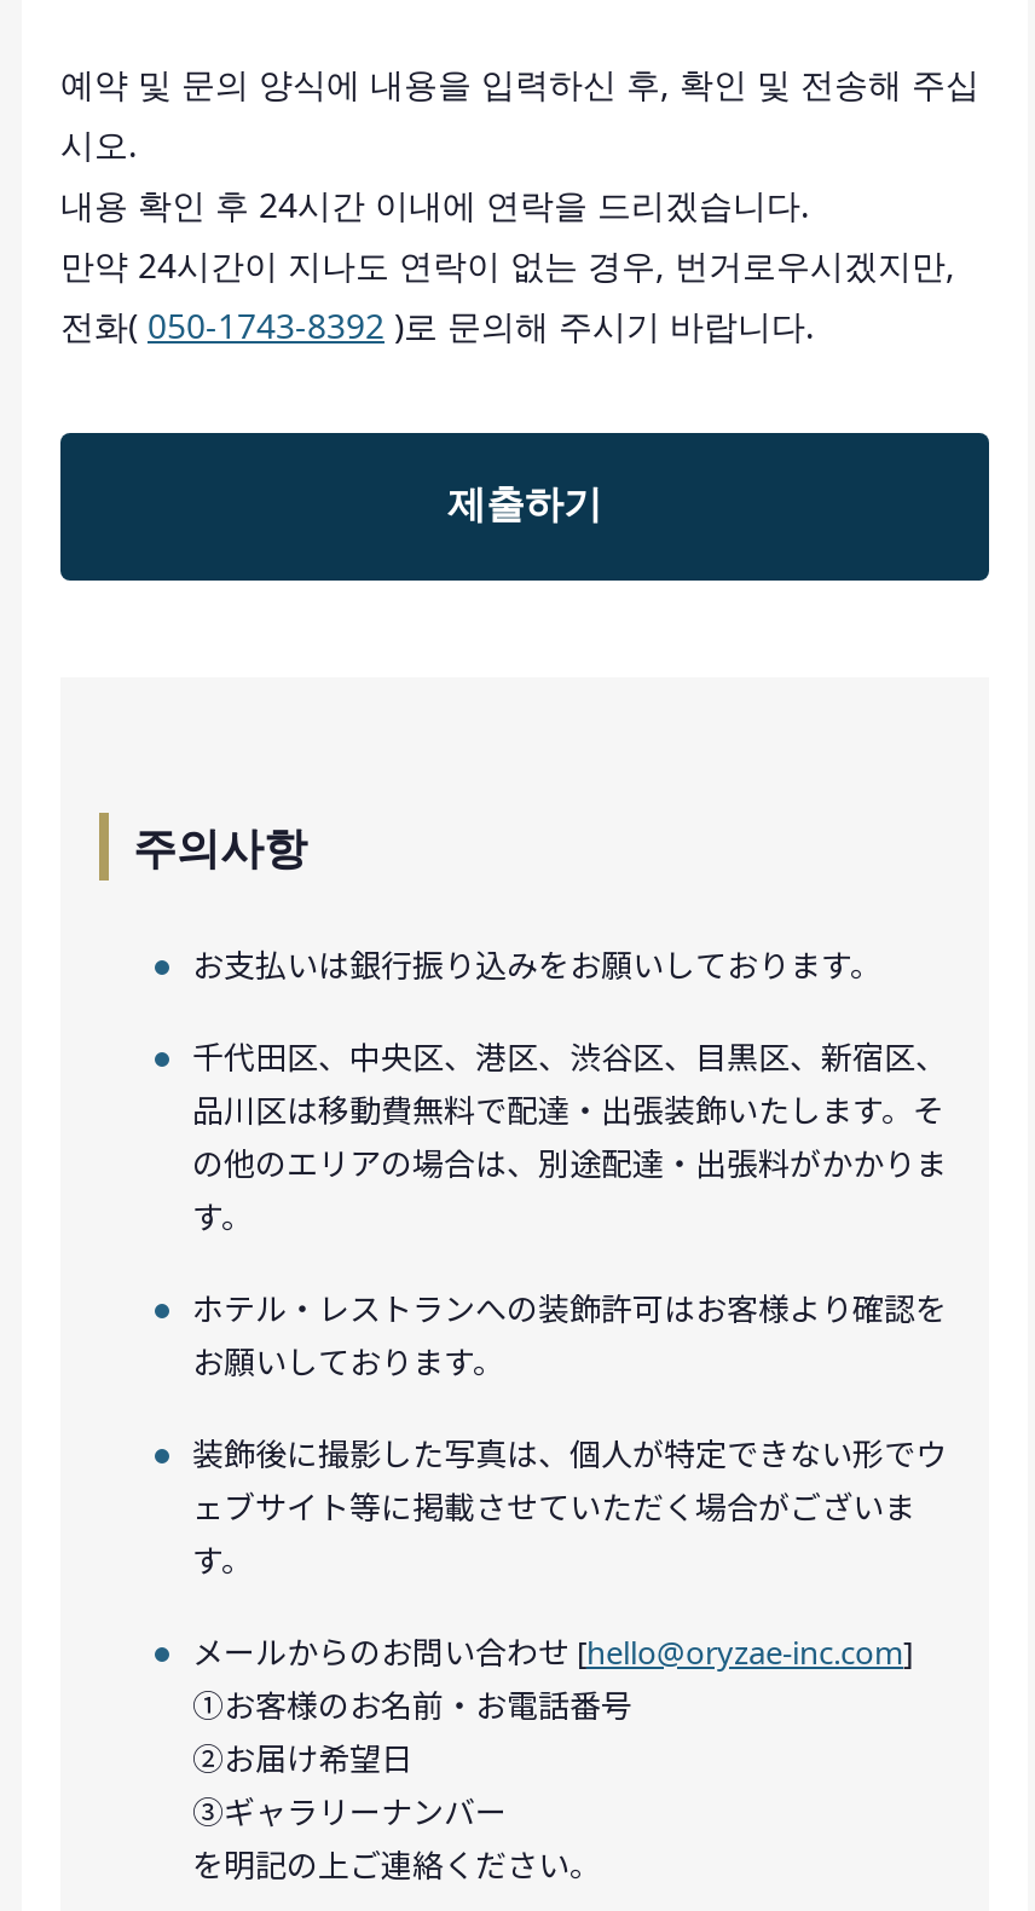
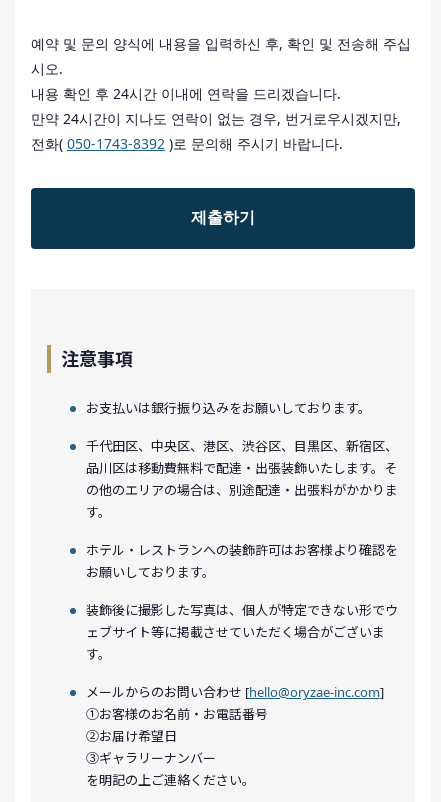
[133,819,307,877] 주의사항 -> [61,347,133,371] 注意事項

